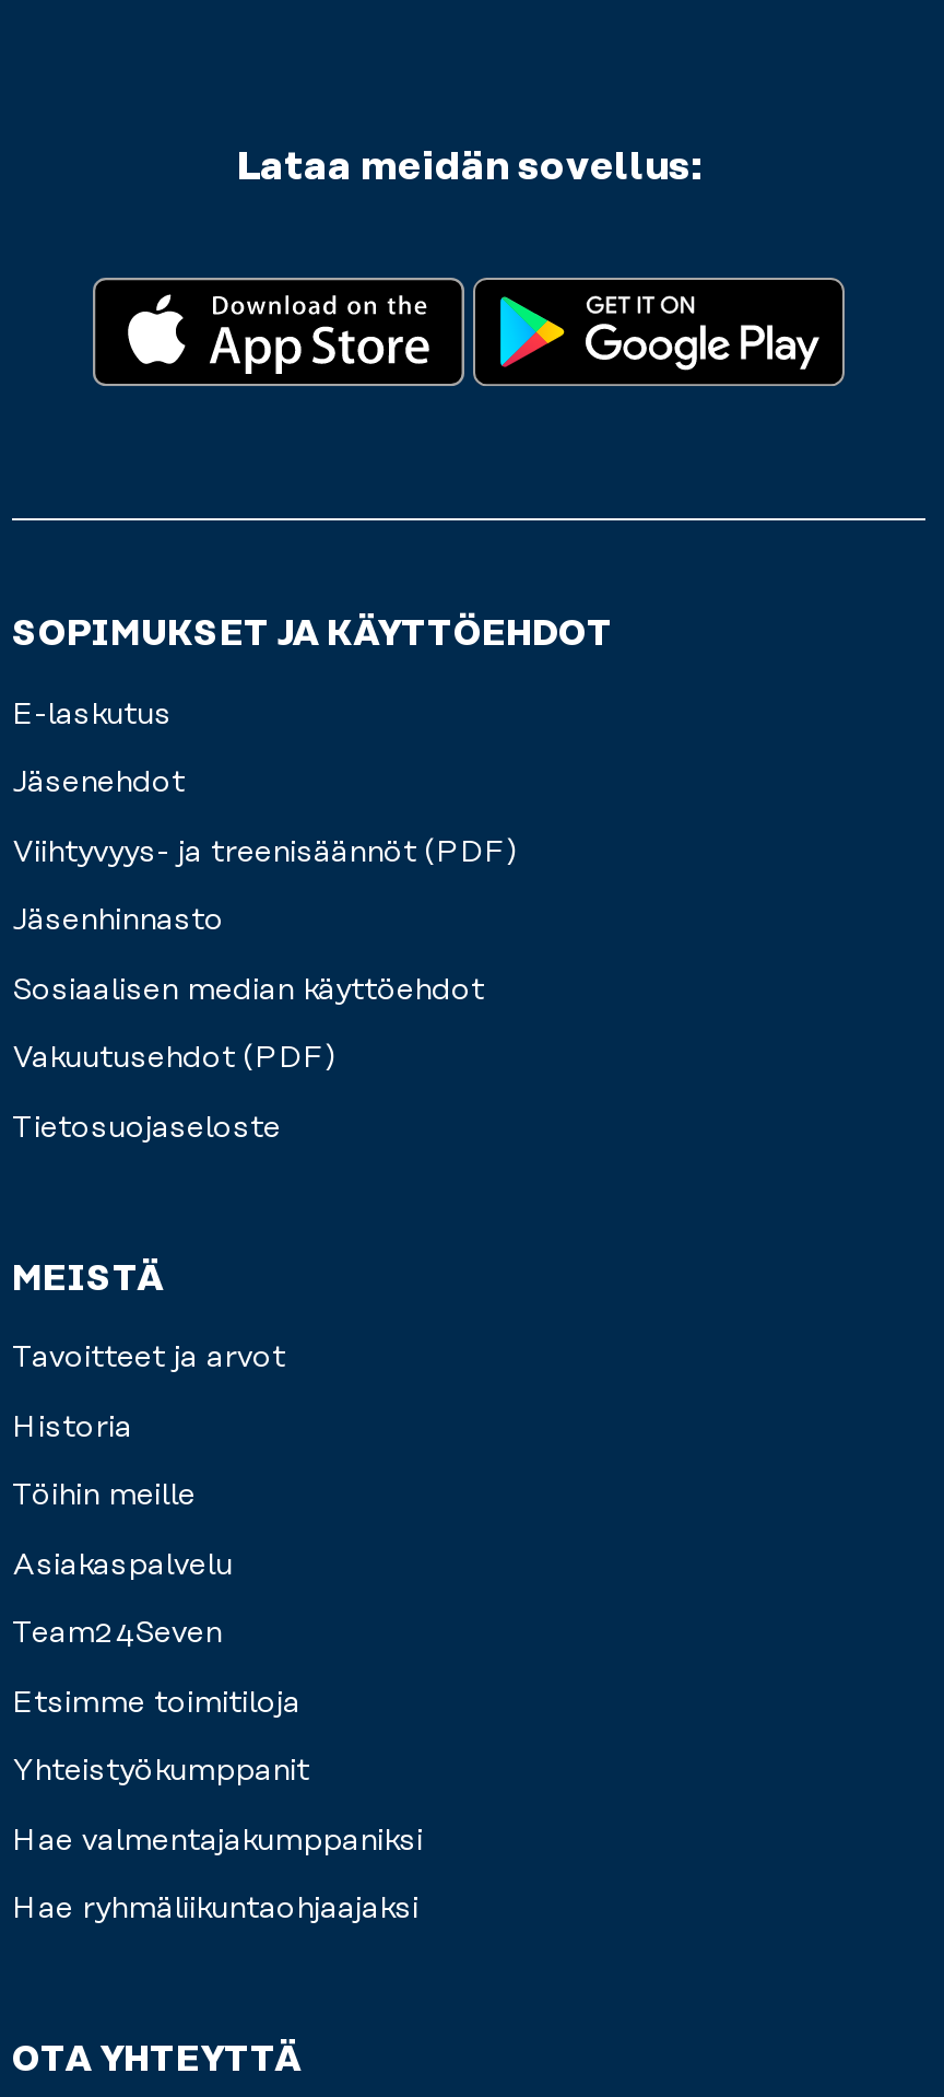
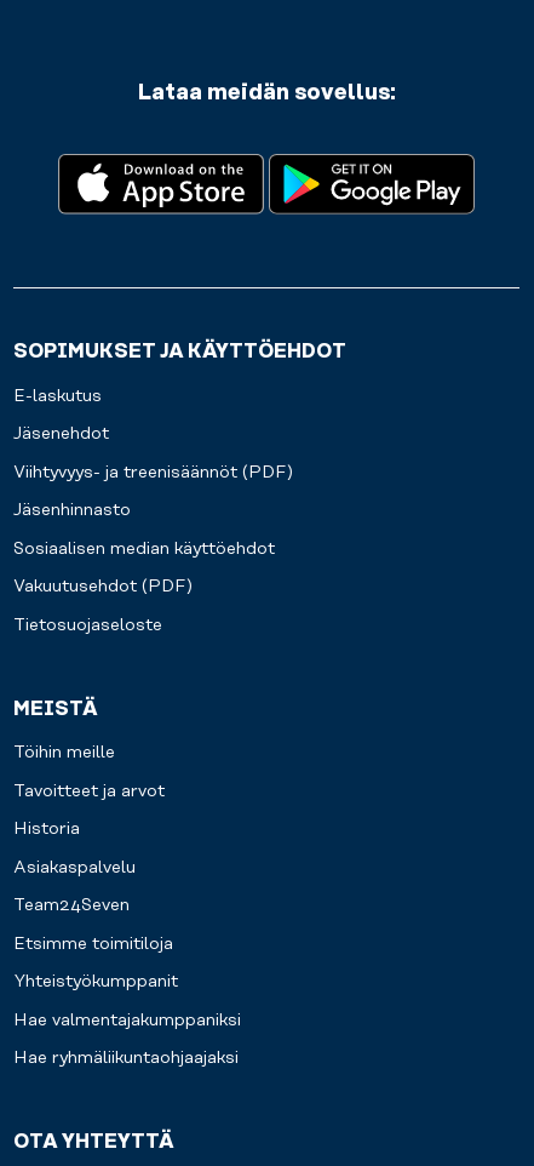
moved [12,1341,285,1445] -> [13,782,165,839]: Tavoitteet ja arvot | Historia
moved [12,1479,196,1514] -> [13,743,115,763]: Töihin meille

